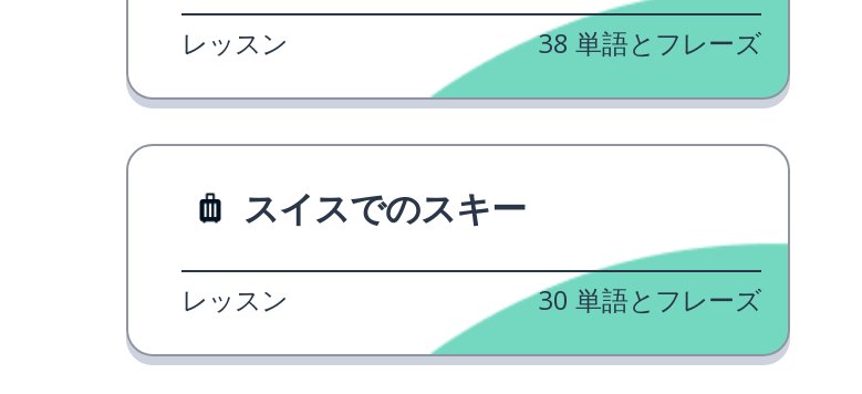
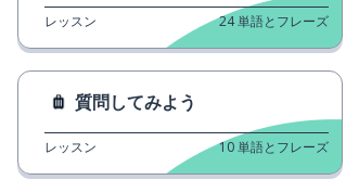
[538,24,761,62] 38 単語とフレーズ -> [219,12,329,30] 24 単語とフレーズ
[243,183,527,232] スイスでのスキー -> [75,90,196,114] 質問してみよう
[538,281,761,318] 30 単語とフレーズ -> [219,137,329,156] 10 単語とフレーズ

